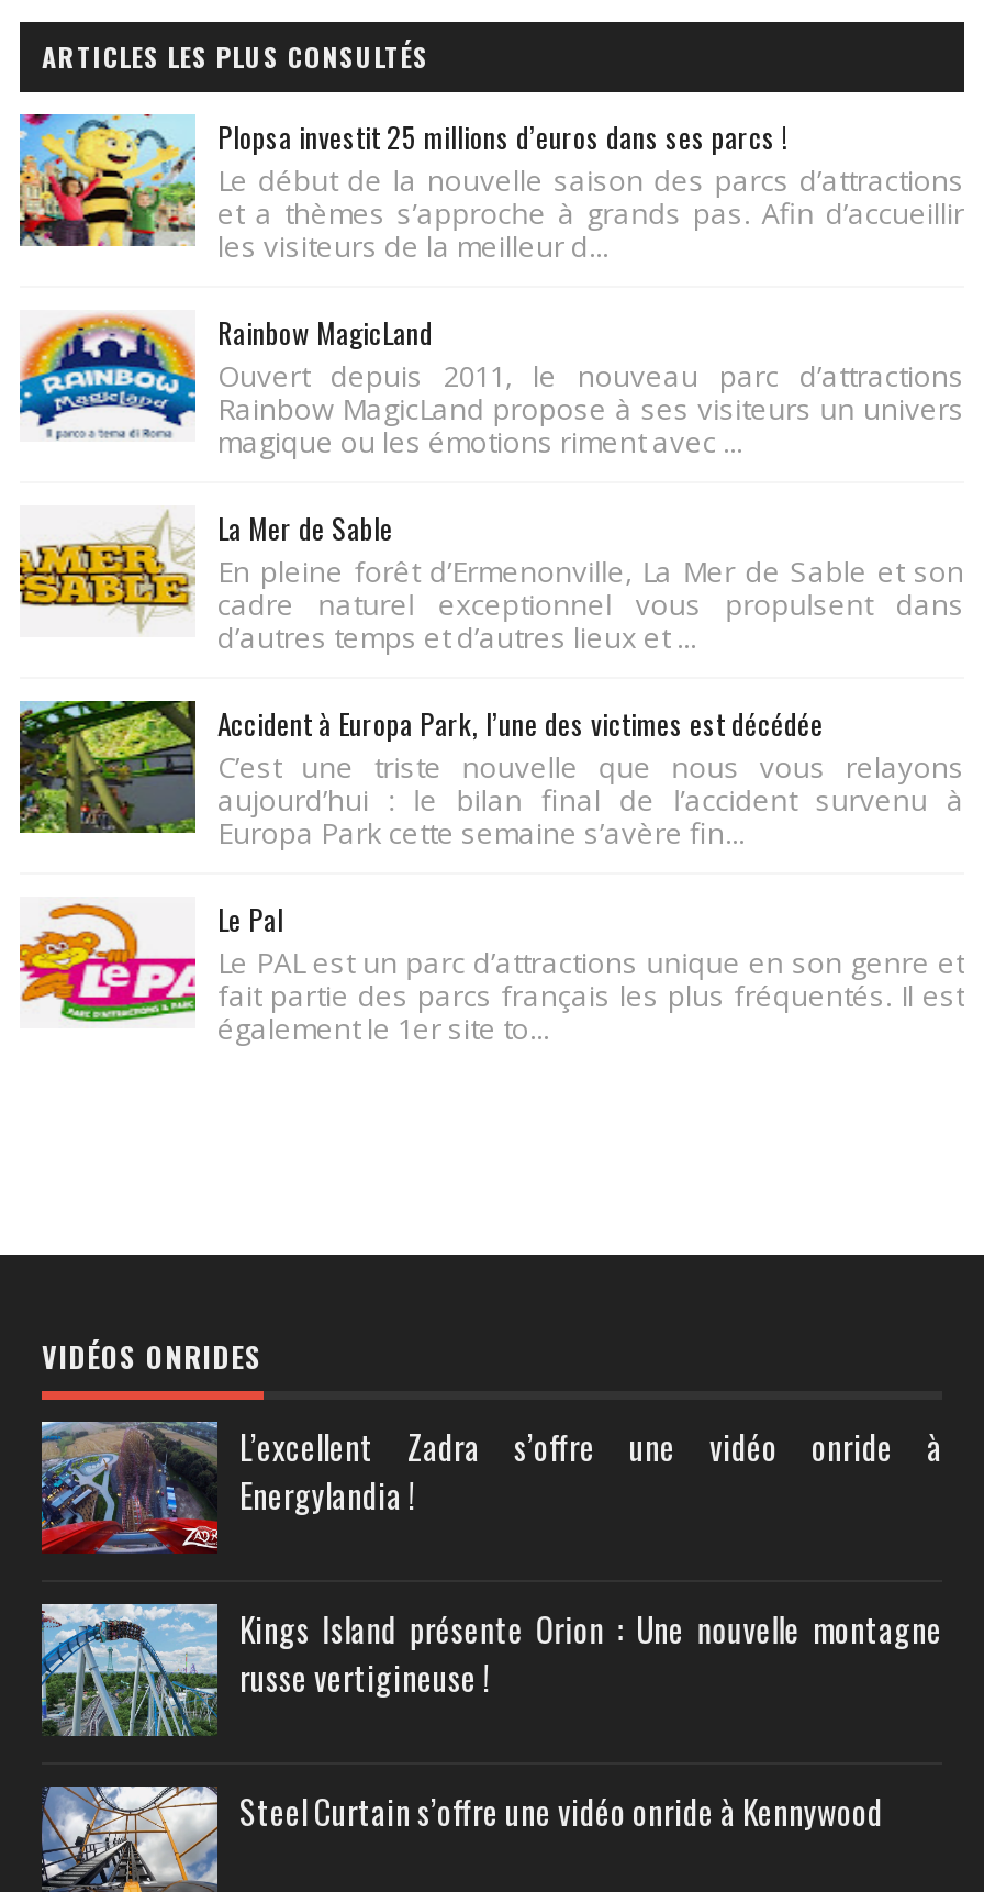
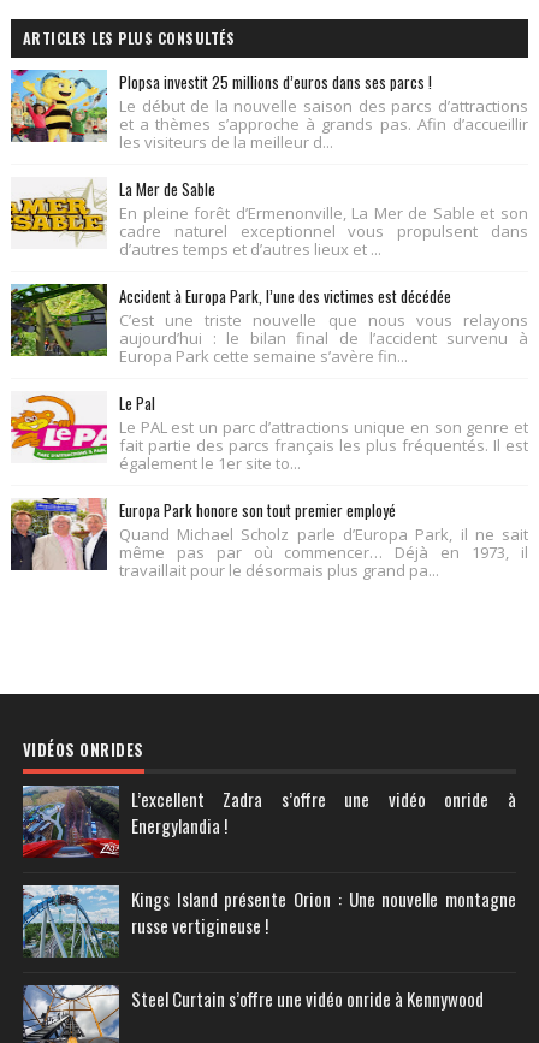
[18,311,964,462] [image] | Rainbow MagicLand | Ouvert depuis 2011, le nouveau parc d’attractions | Rainbow MagicLand propose à ses visiteurs un univers | magique ou les émotions riment avec ... -> none
moved [15,506,964,1049] -> [8,177,528,474]: [image] | La Mer de Sable | En pleine forêt d’Ermenonville, La Mer de Sable et son | ... | fait partie des parcs français les plus fréquentés. Il est | également le 1er site to...
none -> [10,497,528,582] [image] | Europa Park honore son tout premier employé | Quand Michael Scholz parle d’Europa Park, il ne sait | même pas par où commencer… Déjà en 1973, il | travaillait pour le désormais plus grand pa...

